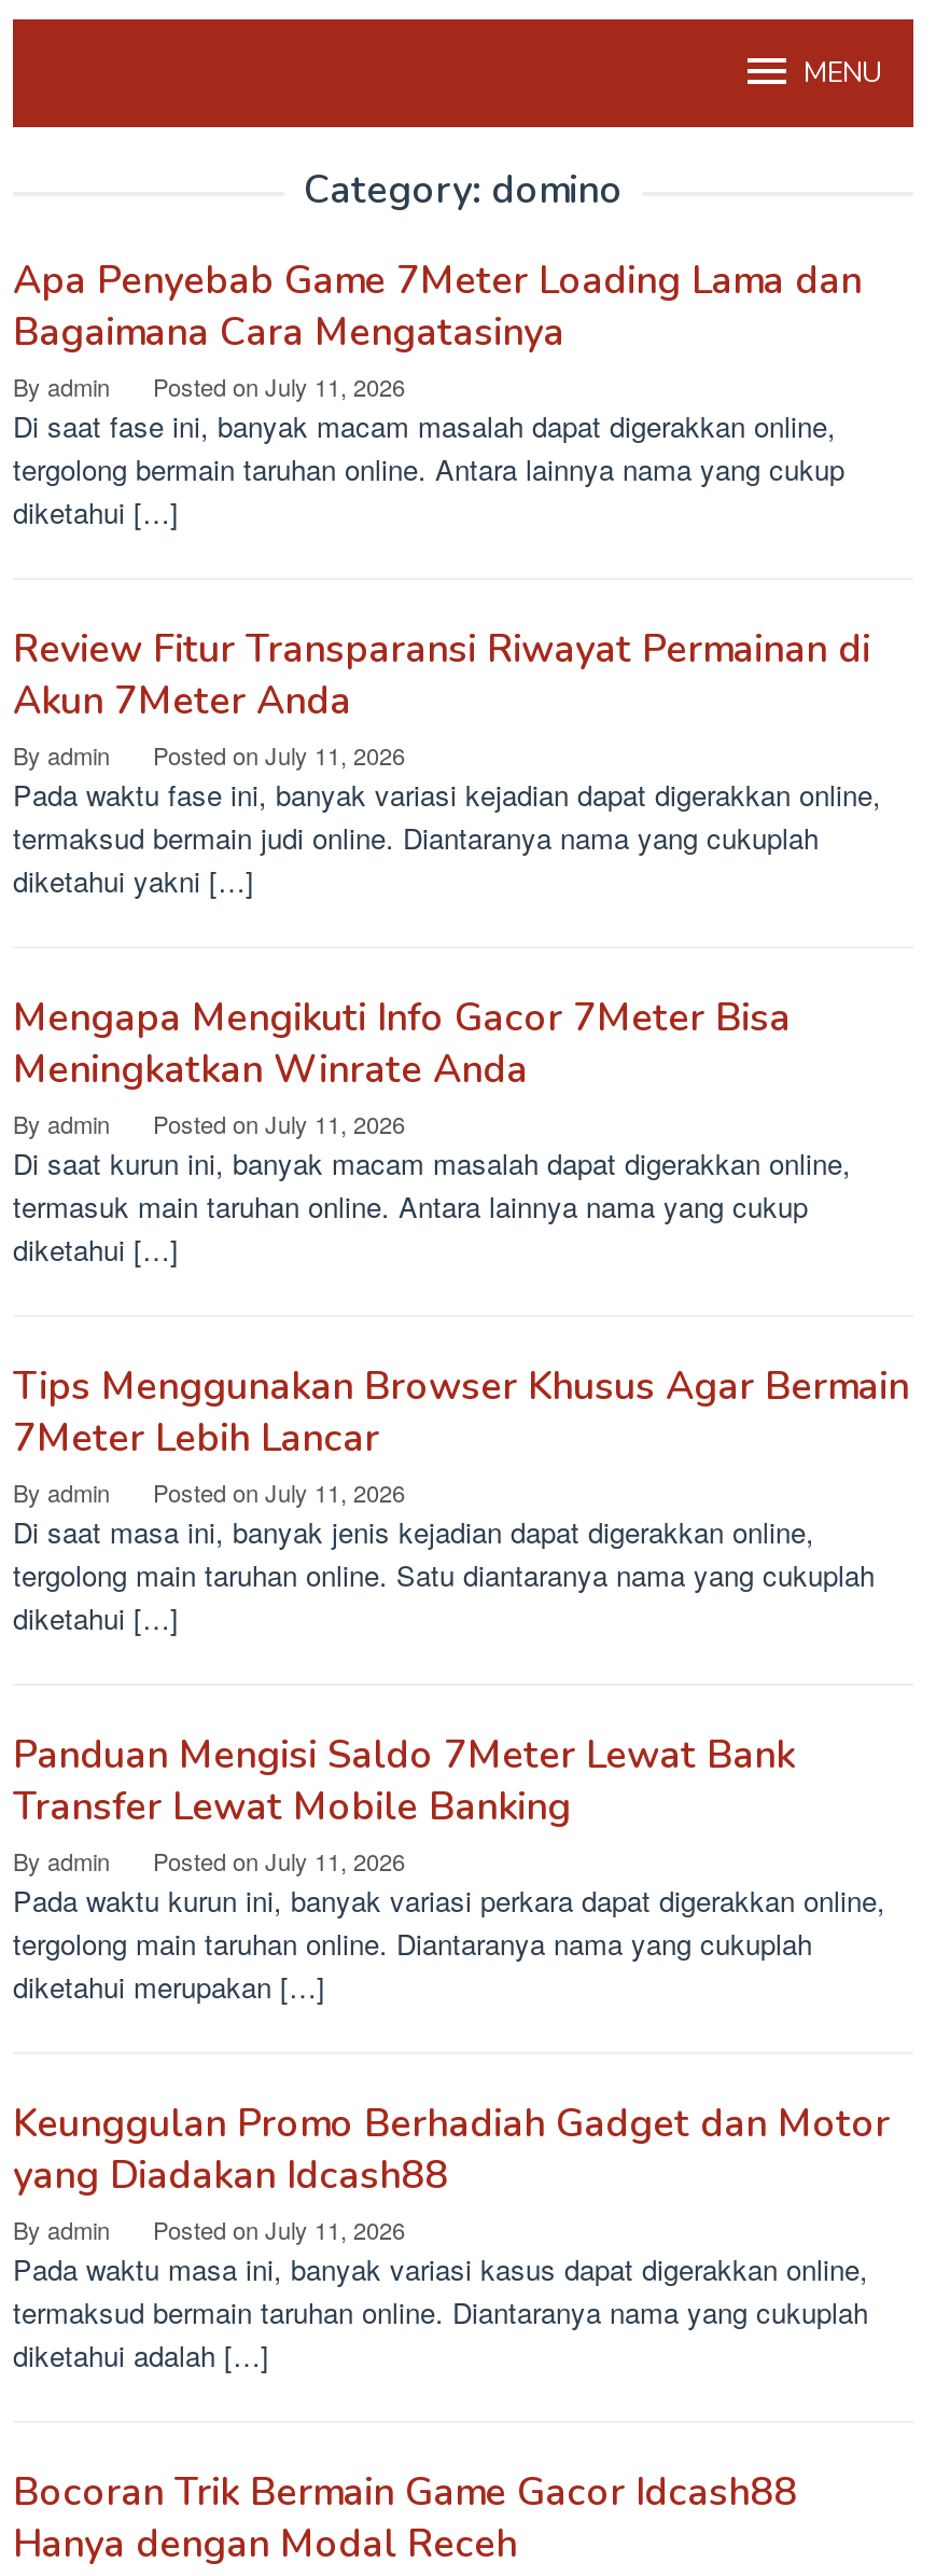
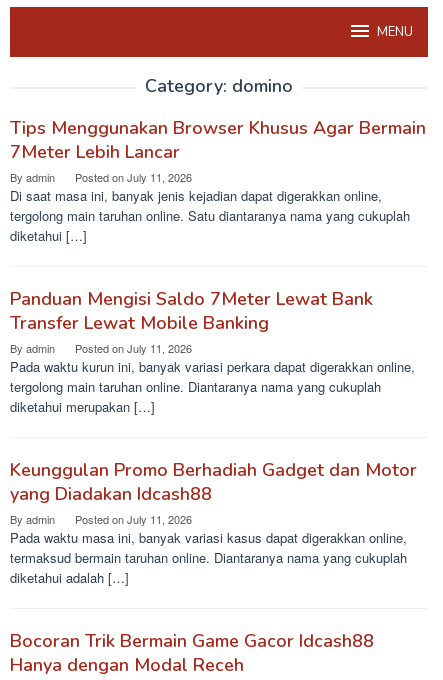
[13,254,881,1270] Apa Penyebab Game 7Meter Loading Lama dan | Bagaimana Cara Mengatasinya | By admin | Posted on July 11, 2026 | Di saat fase ini, banyak macam masalah dapat digerakkan online, | tergolong bermain taruhan online. Antara lainnya nama yang cukup | diketahui […] | Review Fitur Transparansi Riwayat Permainan di | Akun 7Meter Anda | By admin | Posted on July 11, 2026 | Pada waktu fase ini, banyak variasi kejadian dapat digerakkan online, | termaksud bermain judi online. Diantaranya nama yang cukuplah | diketahui yakni […] | Mengapa Mengikuti Info Gacor 7Meter Bisa | Meningkatkan Winrate Anda | By admin | Posted on July 11, 2026 | Di saat kurun ini, banyak macam masalah dapat digerakkan online, | termasuk main taruhan online. Antara lainnya nama yang cukup | diketahui […] -> none

